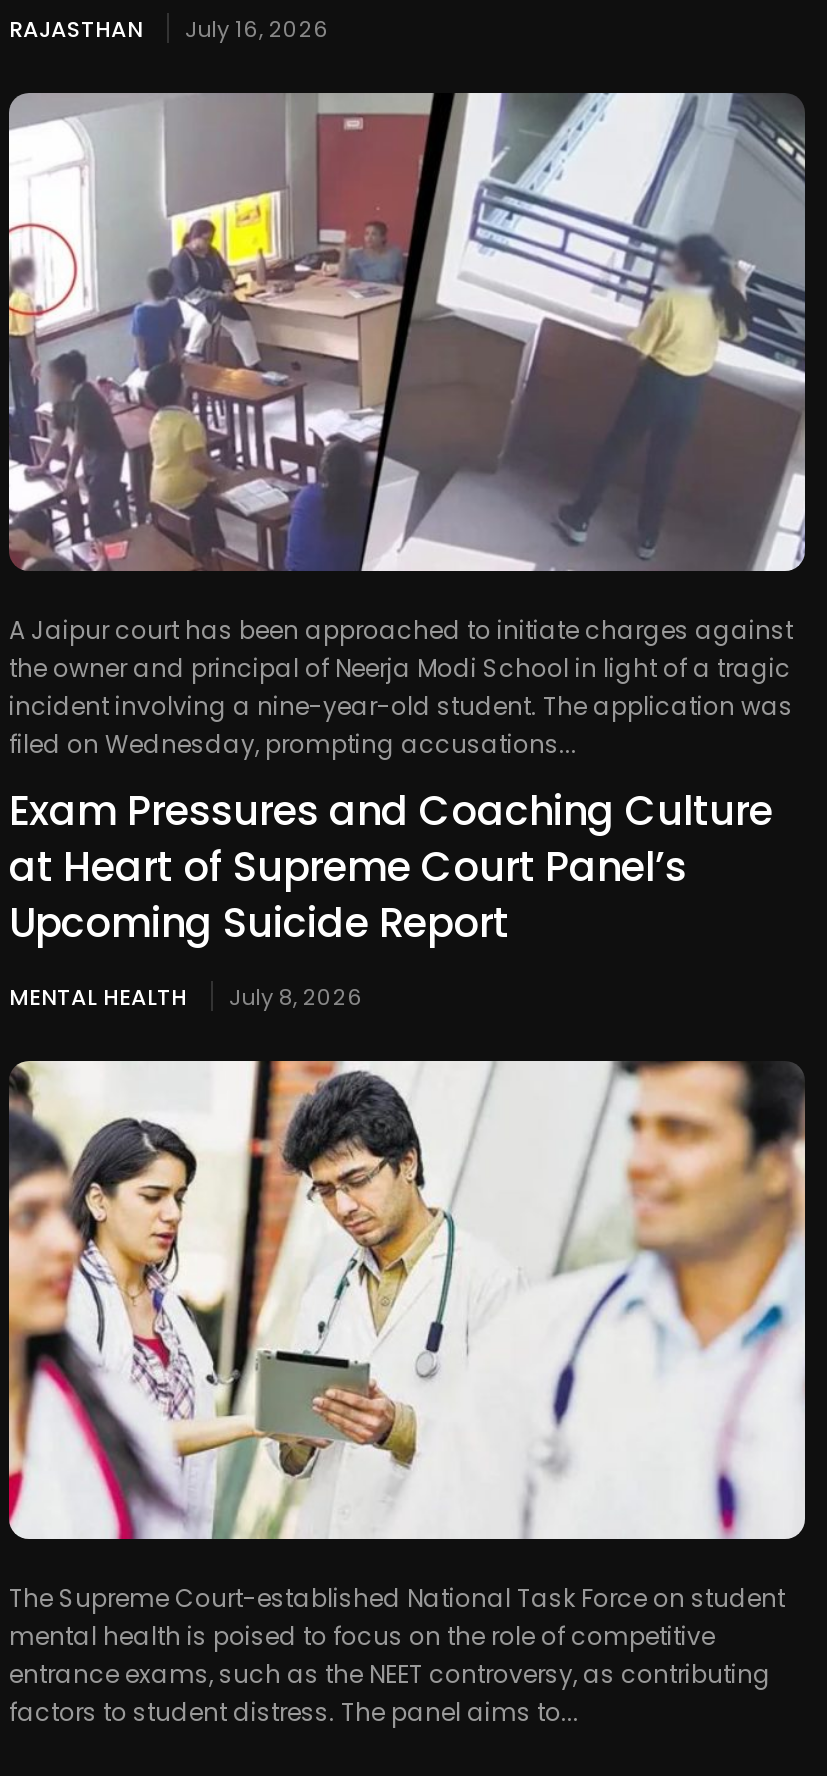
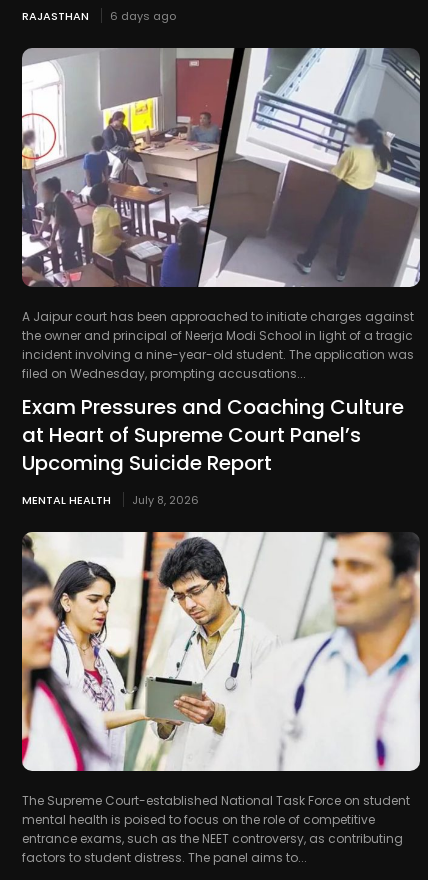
[9,13,329,45] RAJASTHAN July 16, 2026 -> [22,8,176,24] RAJASTHAN 6 days ago

